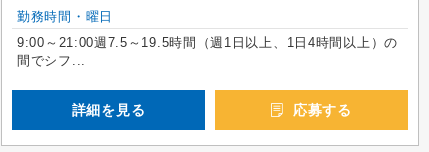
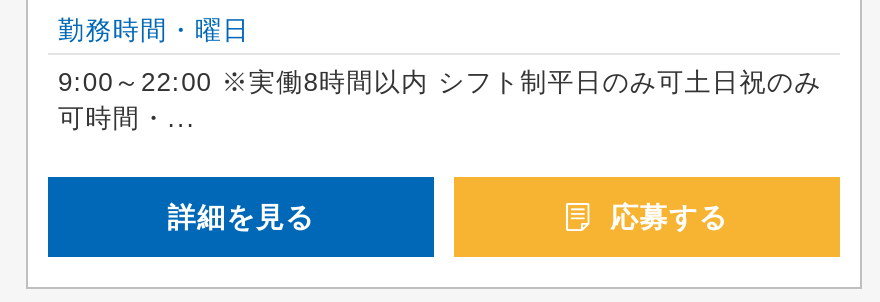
[17,35,398,68] 9:00～21:00週7.5～19.5時間（週1日以上、1日4時間以上）の | 間でシフ... -> [58,67,822,133] 9:00～22:00 ※実働8時間以内 シフト制平日のみ可土日祝のみ | 可時間・...

